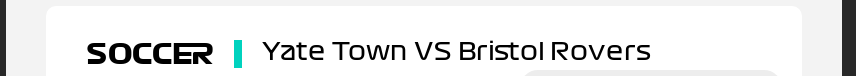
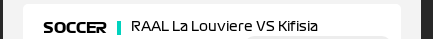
[262,40,652,64] Yate Town VS Bristol Rovers -> [131,21,318,33] RAAL La Louviere VS Kifisia

